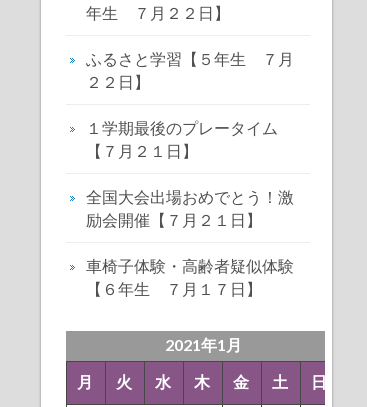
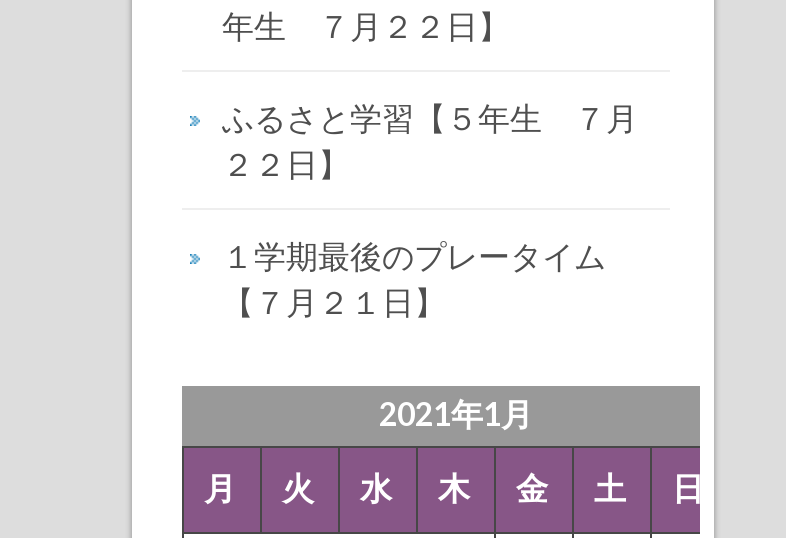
[86,187,294,298] 全国大会出場おめでとう！激 | 励会開催【７月２１日】 | 車椅子体験・高齢者疑似体験 | 【６年生 ７月１７日】 -> none

